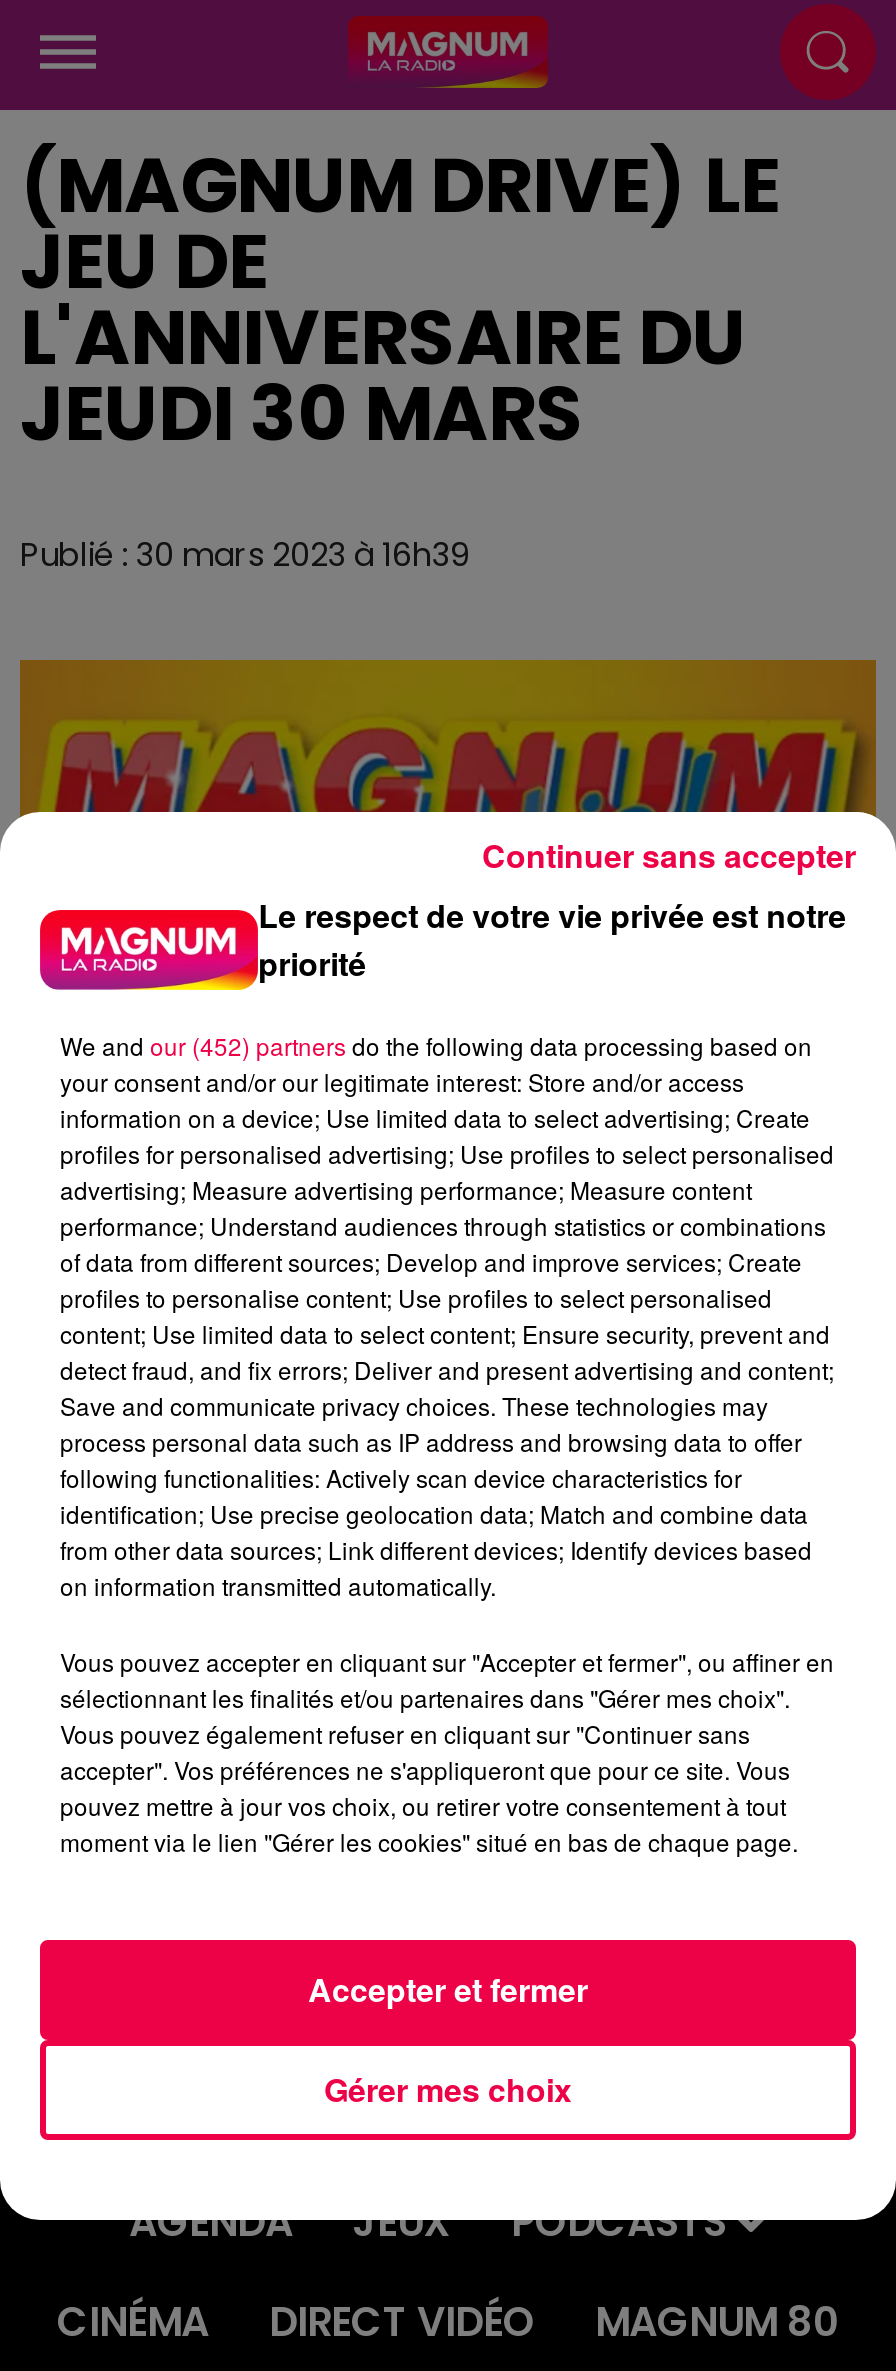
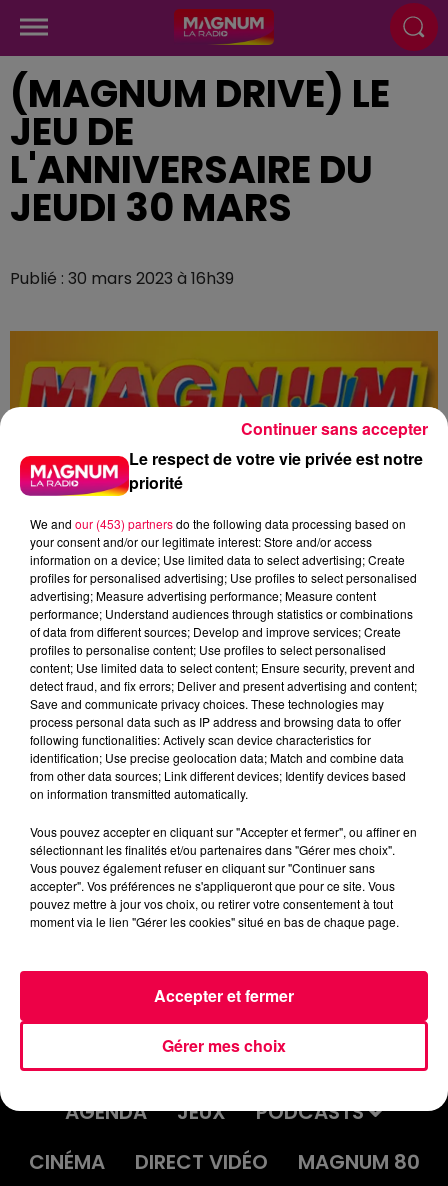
[60,1027,812,1061] We and our (452) partners do the following data processing based on -> [30,514,406,531] We and our (453) partners do the following data processing based on

